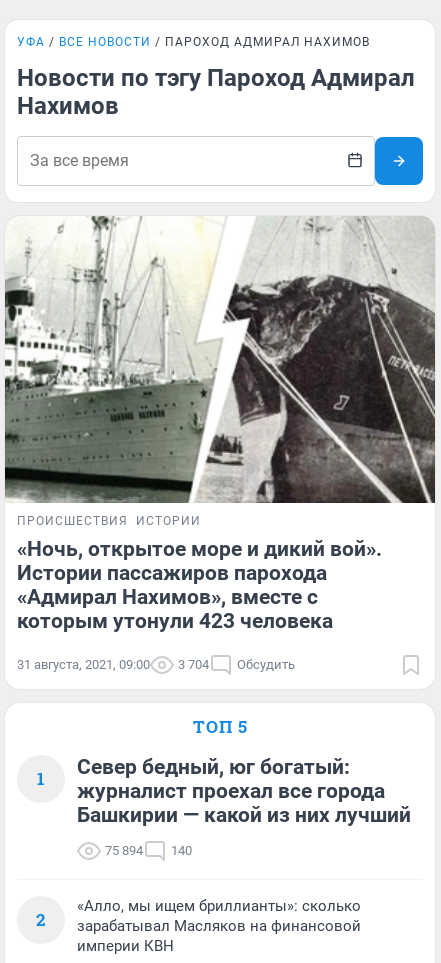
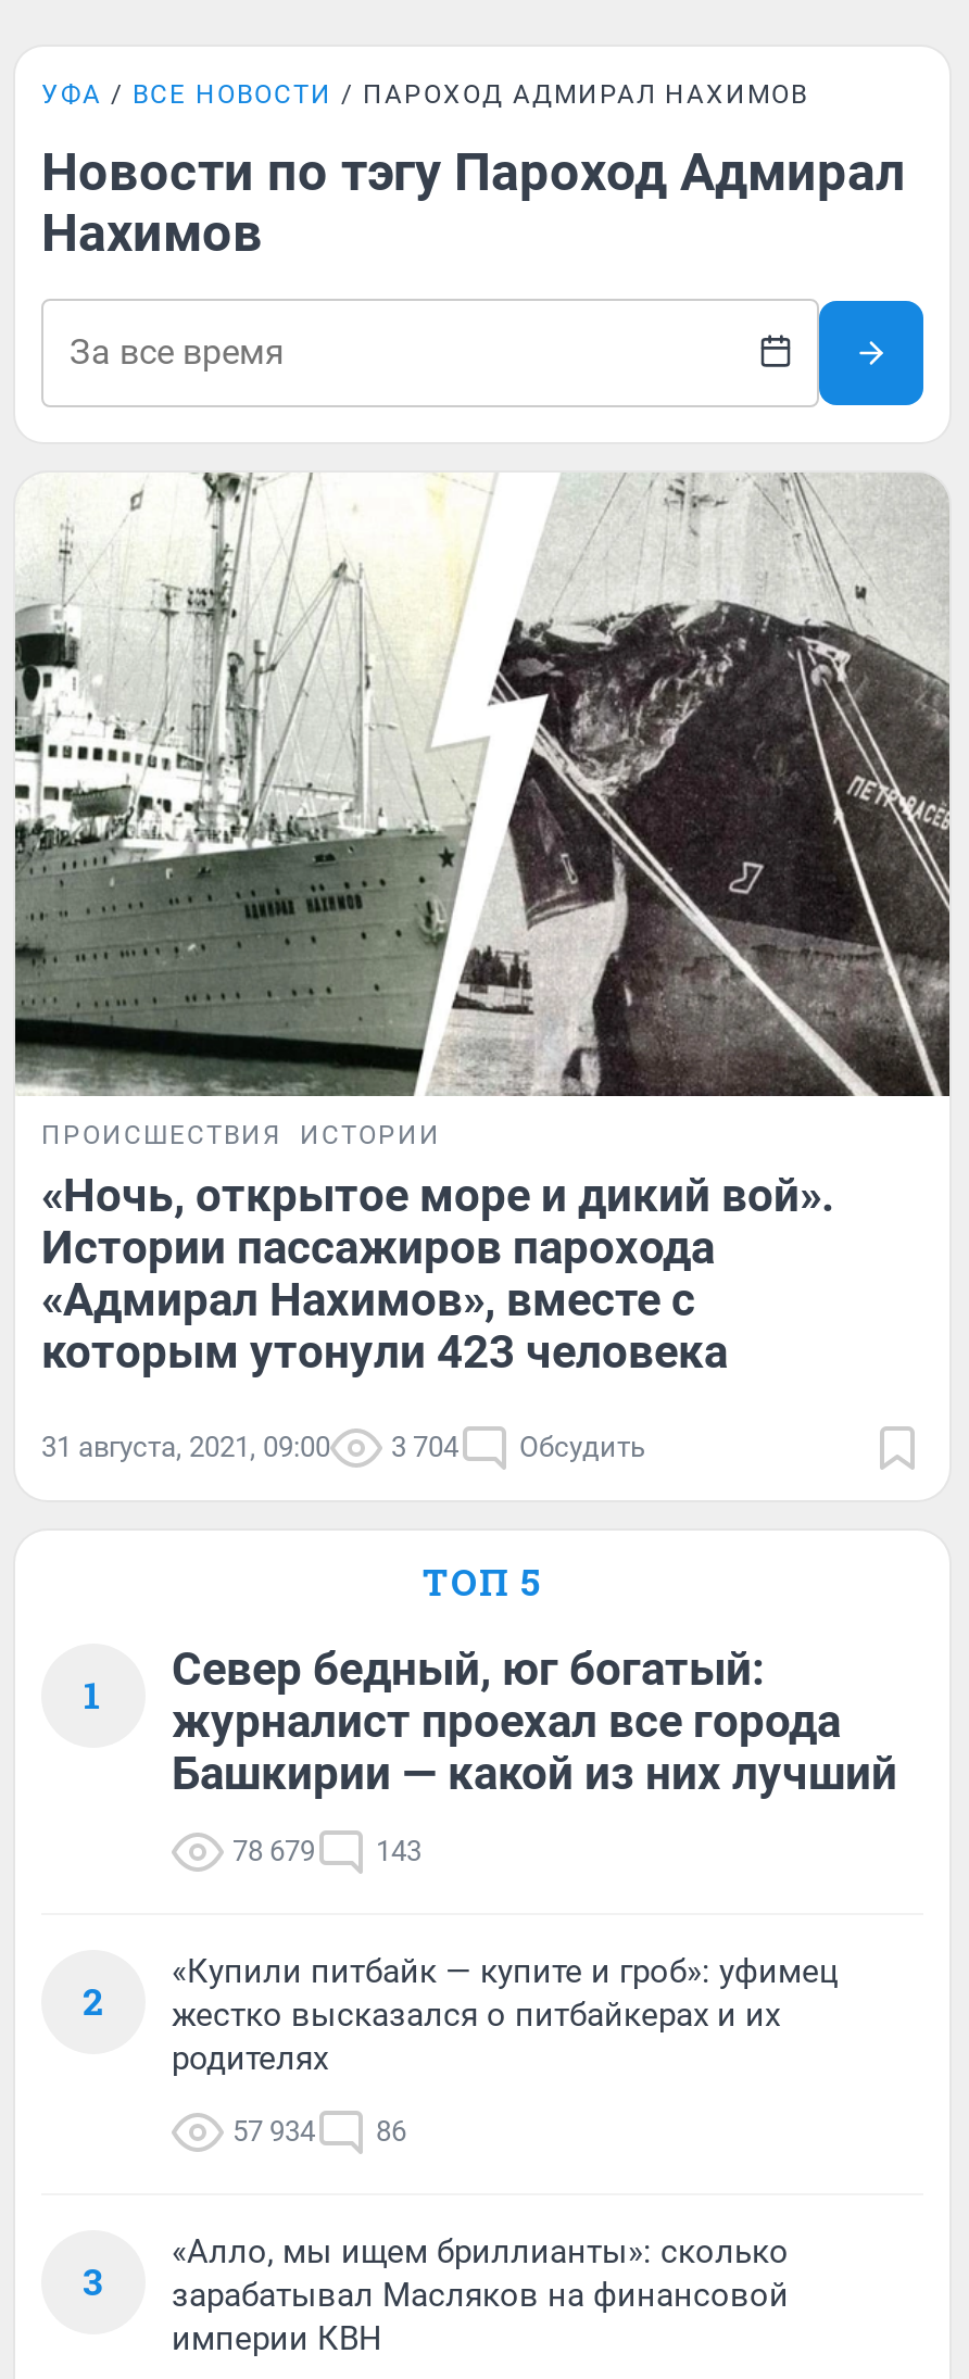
none -> [83,1951,839,2306] «Купили питбайк — купите и гроб»: уфимец | жестко высказался о питбайкерах и их | родителях | 57 934 | 86 | 3
[105,843,143,858] 75 894 -> [232,1834,315,1867] 78 679
[171,843,192,858] 140 -> [376,1834,421,1867] 143

